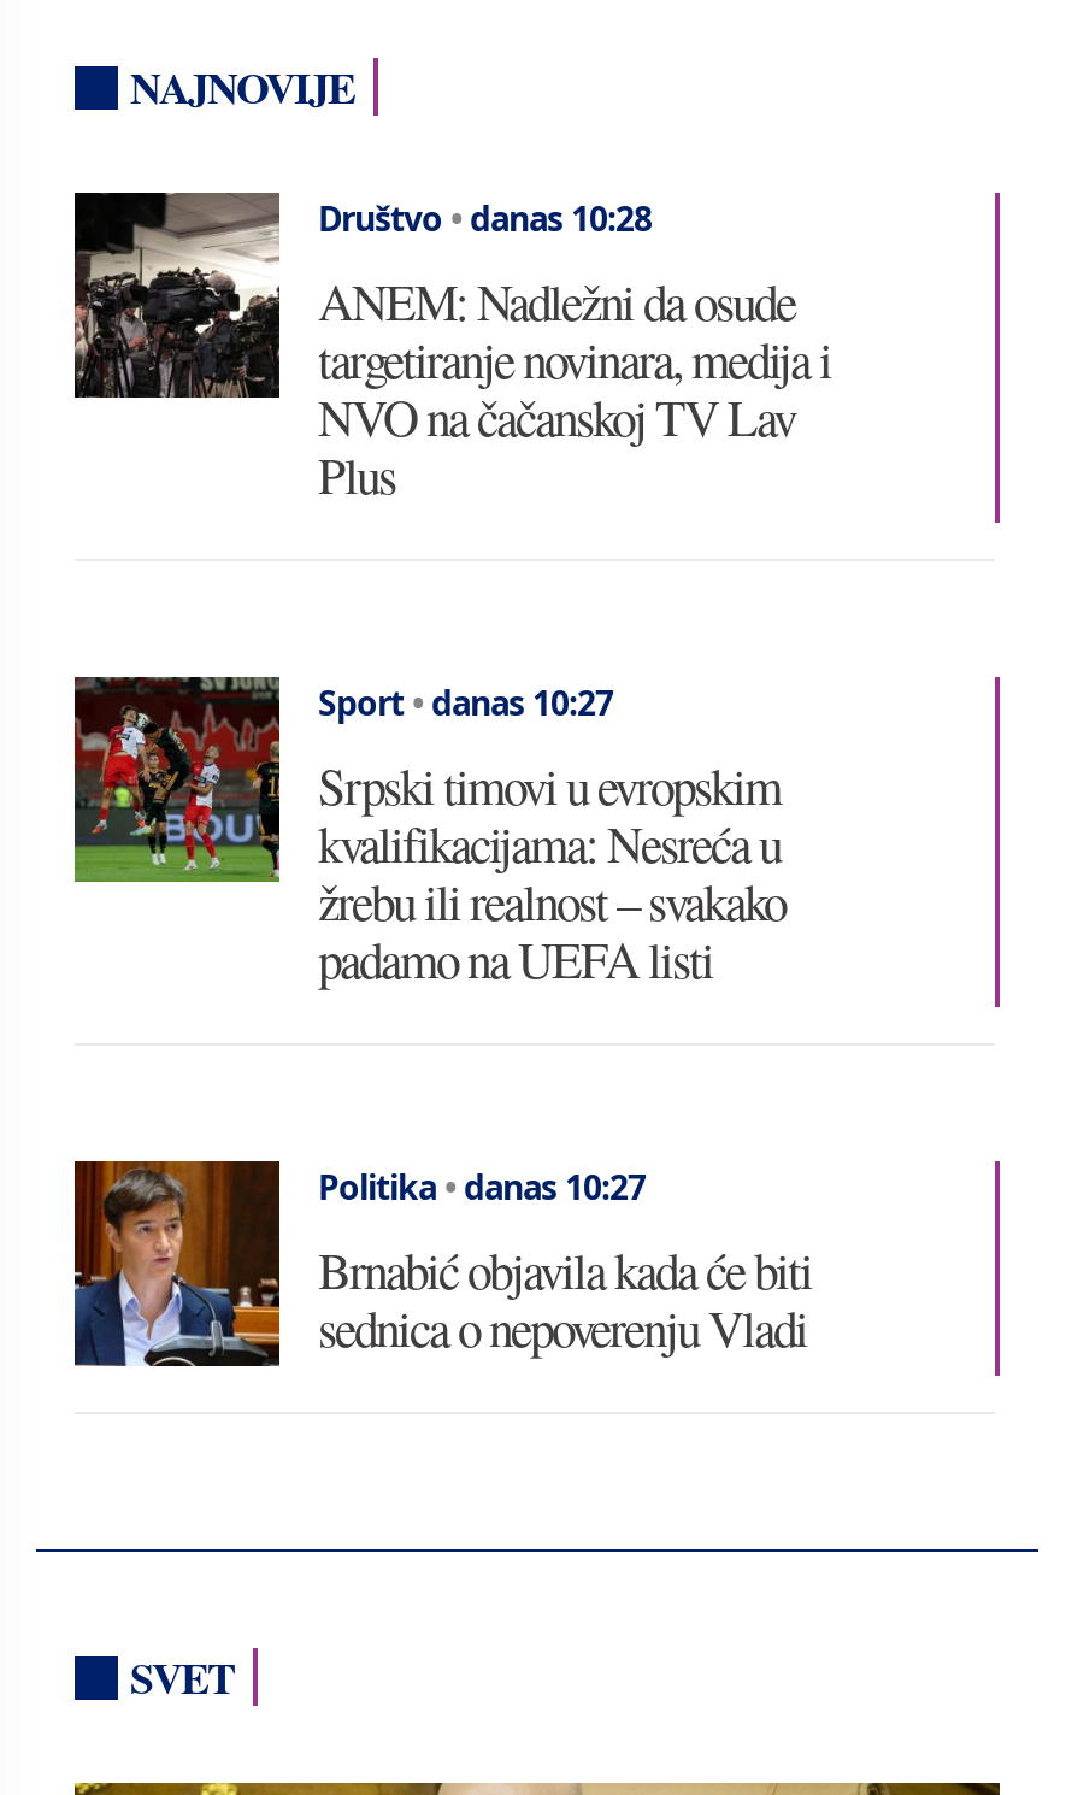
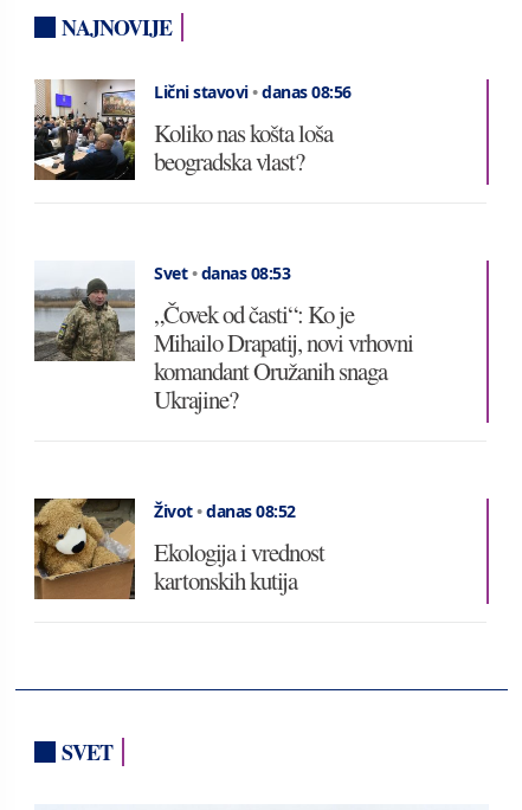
[72,190,831,509] [image] | Društvo • danas 10:28 | ANEM: Nadležni da osude | targetiranje novinara, medija i | NVO na čačanskoj TV Lav | Plus -> [33,79,351,181] [image] | Lični stavovi • danas 08:56 | Koliko nas košta loša | beogradska vlast?
[72,675,785,993] [image] | Sport • danas 10:27 | Srpski timovi u evropskim | kvalifikacijama: Nesreća u | žrebu ili realnost – svakako | padamo na UEFA listi -> [33,262,413,416] [image] | Svet • danas 08:53 | „Čovek od časti“: Ko je | Mihailo Drapatij, novi vrhovni | komandant Oružanih snaga | Ukrajine?
[72,1159,812,1369] [image] | Politika • danas 10:27 | Brnabić objavila kada će biti | sednica o nepoverenju Vladi -> [33,497,324,600] [image] | Život • danas 08:52 | Ekologija i vrednost | kartonskih kutija

